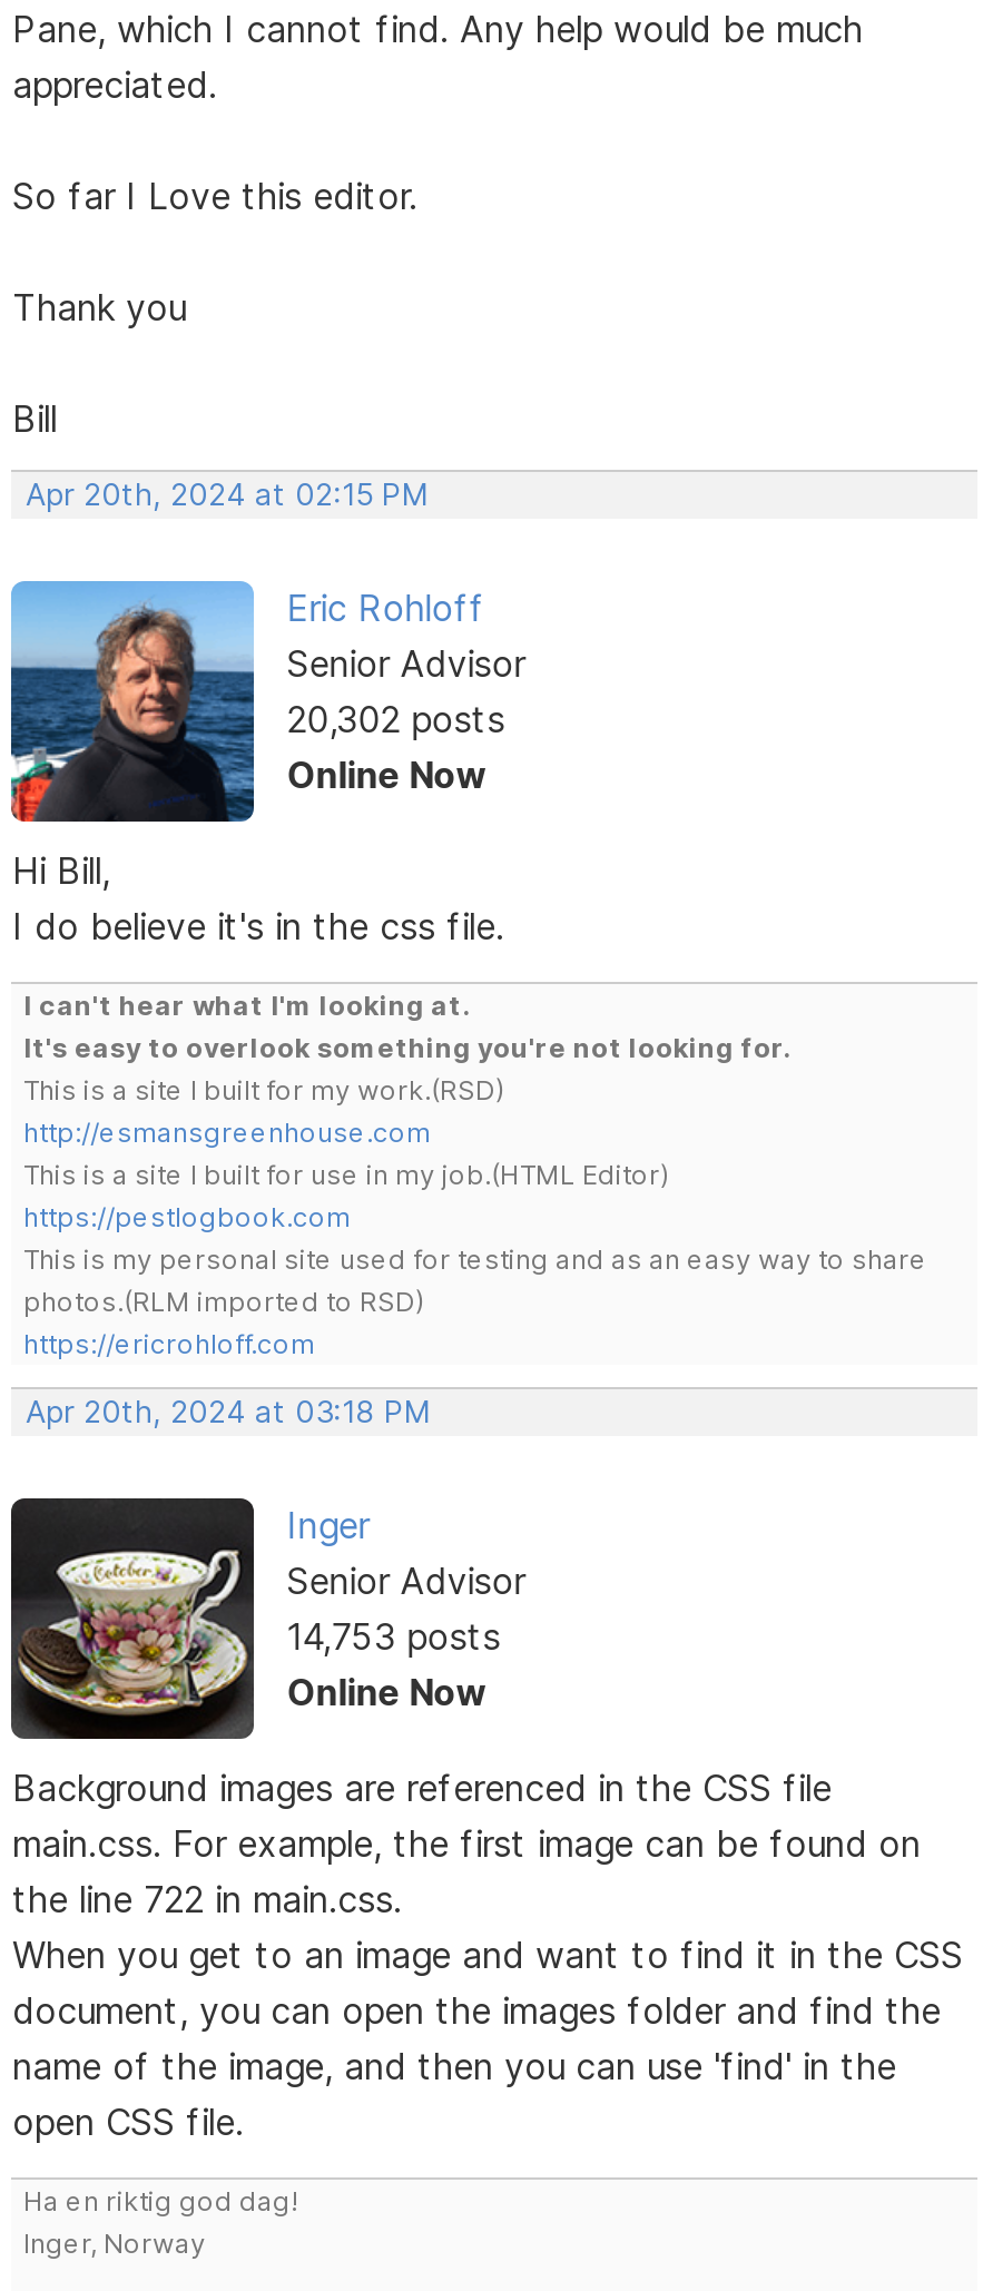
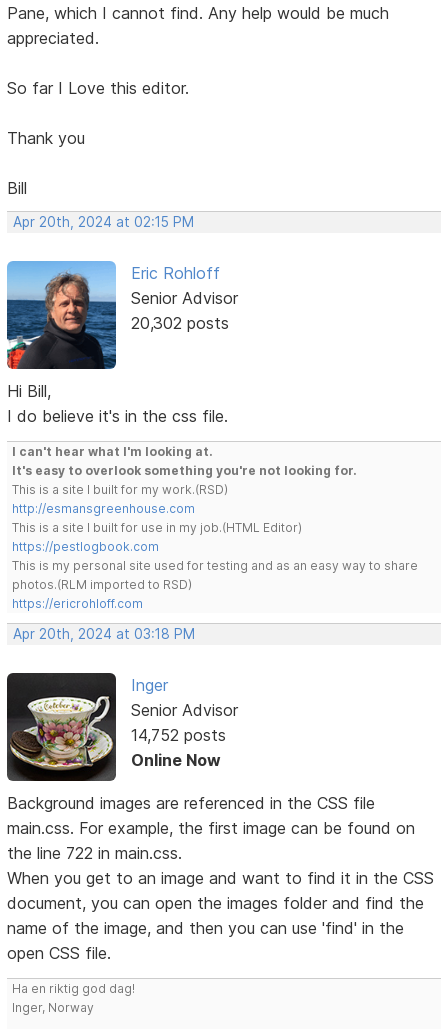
[287,752,487,797] Online Now -> none
[287,1614,500,1659] 14,753 posts -> [131,725,226,745] 14,752 posts

